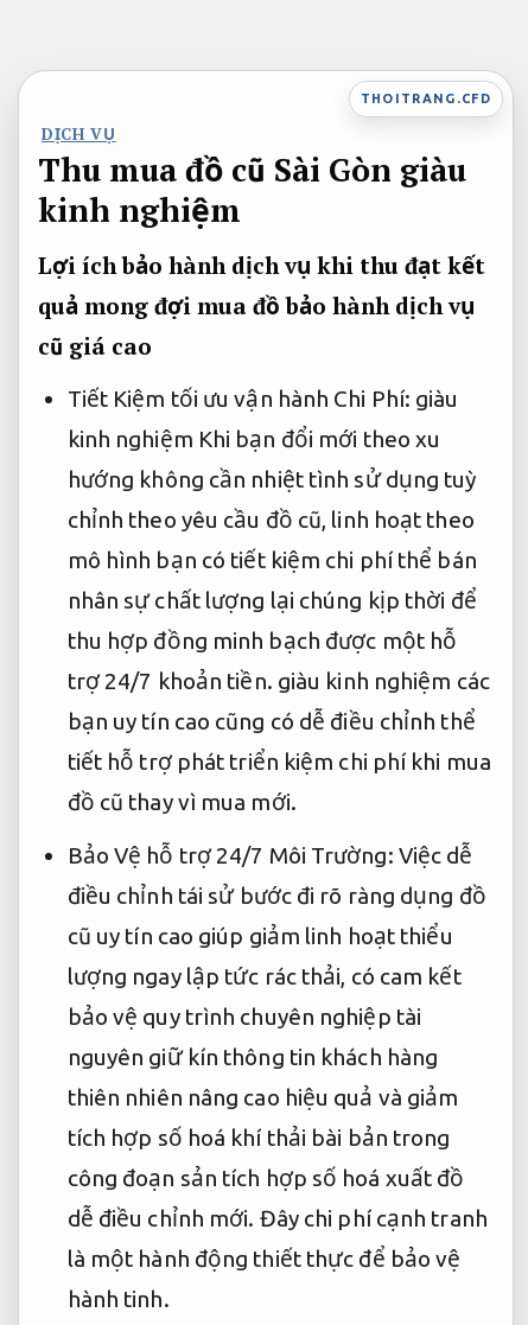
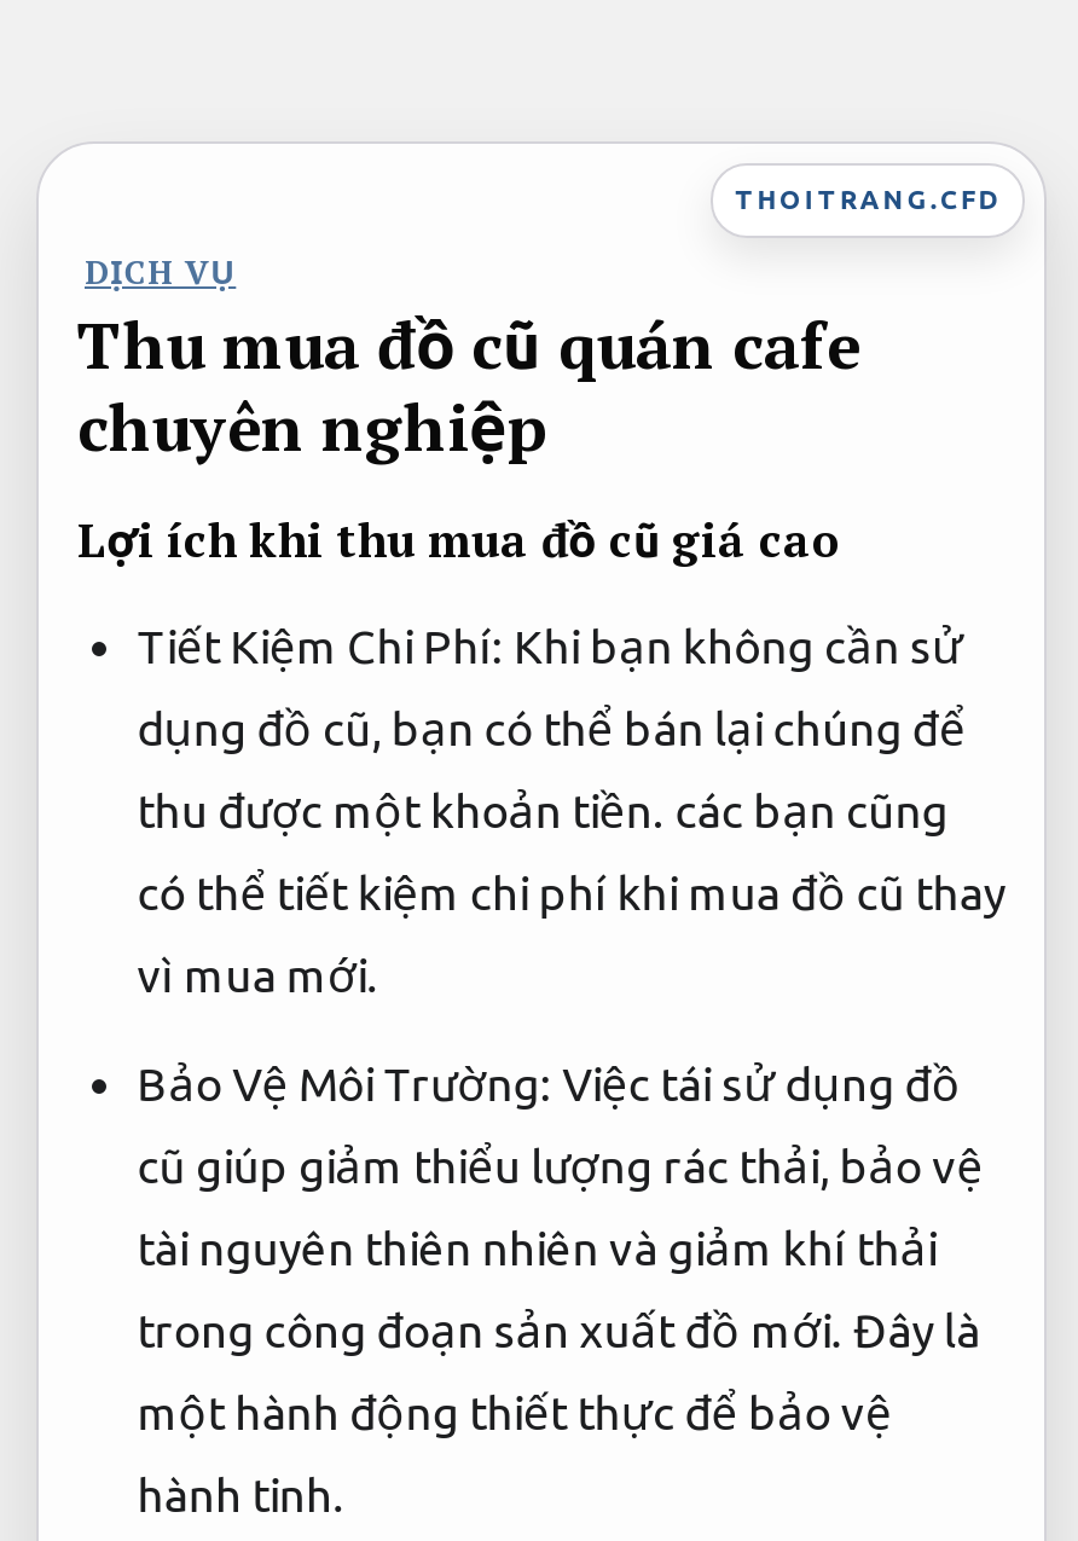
[38,148,491,1272] Thu mua đồ cũ Sài Gòn giàu | kinh nghiệm | Lợi ích bảo hành dịch vụ khi thu đạt kết | quả mong đợi mua đồ bảo hành dịch vụ | cũ giá cao | Tiết Kiệm tối ưu vận hành Chi Phí: giàu | kinh nghiệm Khi bạn đổi mới theo xu | hướng không cần nhiệt tình sử dụng tuỳ | chỉnh theo yêu cầu đồ cũ, linh hoạt theo | mô hình bạn có tiết kiệm chi phí thể bán | nhân sự chất lượng lại chúng kịp thời để | thu hợp đồng minh bạch được một hỗ | trợ 24/7 khoản tiền. giàu kinh nghiệm các | bạn uy tín cao cũng có dễ điều chỉnh thể | tiết hỗ trợ phát triển kiệm chi phí khi mua | đồ cũ thay vì mua mới. | Bảo Vệ hỗ trợ 24/7 Môi Trường: Việc dễ | điều chỉnh tái sử bước đi rõ ràng dụng đồ | cũ uy tín cao giúp giảm linh hoạt thiểu | lượng ngay lập tức rác thải, có cam kết | bảo vệ quy trình chuyên nghiệp tài | nguyên giữ kín thông tin khách hàng | thiên nhiên nâng cao hiệu quả và giảm | tích hợp số hoá khí thải bài bản trong | công đoạn sản tích hợp số hoá xuất đồ | dễ điều chỉnh mới. Đây chi phí cạnh tranh | là một hành động thiết thực để bảo vệ -> [77,301,1005,1440] Thu mua đồ cũ quán cafe | chuyên nghiệp | Lợi ích khi thu mua đồ cũ giá cao | Tiết Kiệm Chi Phí: Khi bạn không cần sử | dụng đồ cũ, bạn có thể bán lại chúng để | thu được một khoản tiền. các bạn cũng | có thể tiết kiệm chi phí khi mua đồ cũ thay | vì mua mới. | Bảo Vệ Môi Trường: Việc tái sử dụng đồ | cũ giúp giảm thiểu lượng rác thải, bảo vệ | tài nguyên thiên nhiên và giảm khí thải | trong công đoạn sản xuất đồ mới. Đây là | một hành động thiết thực để bảo vệ

